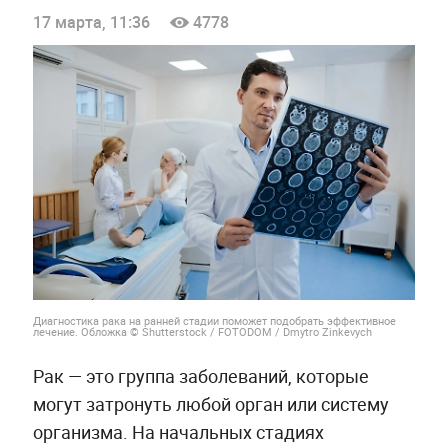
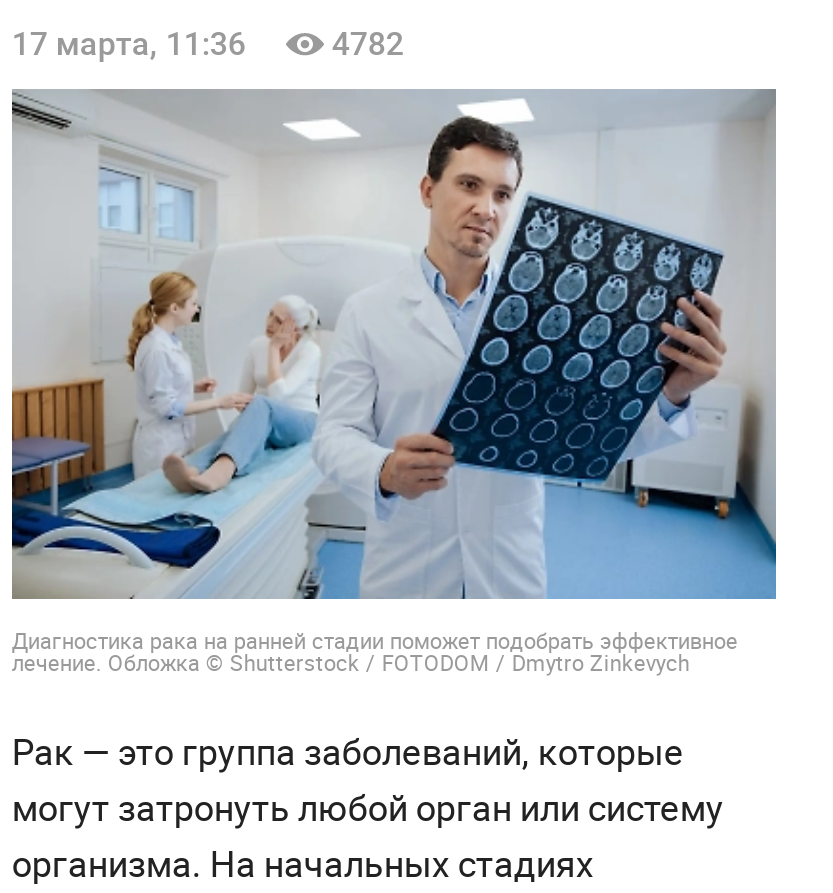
[33,11,229,33] 17 марта, 11:36 4778 -> [12,21,404,65] 17 марта, 11:36 4782

